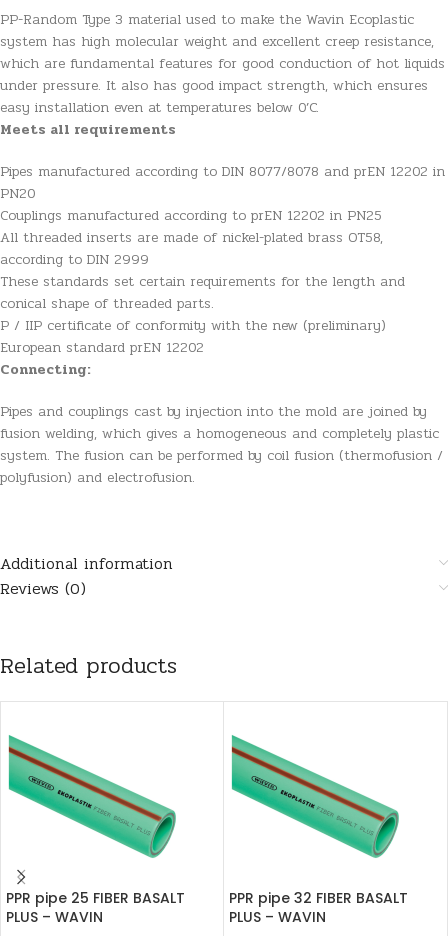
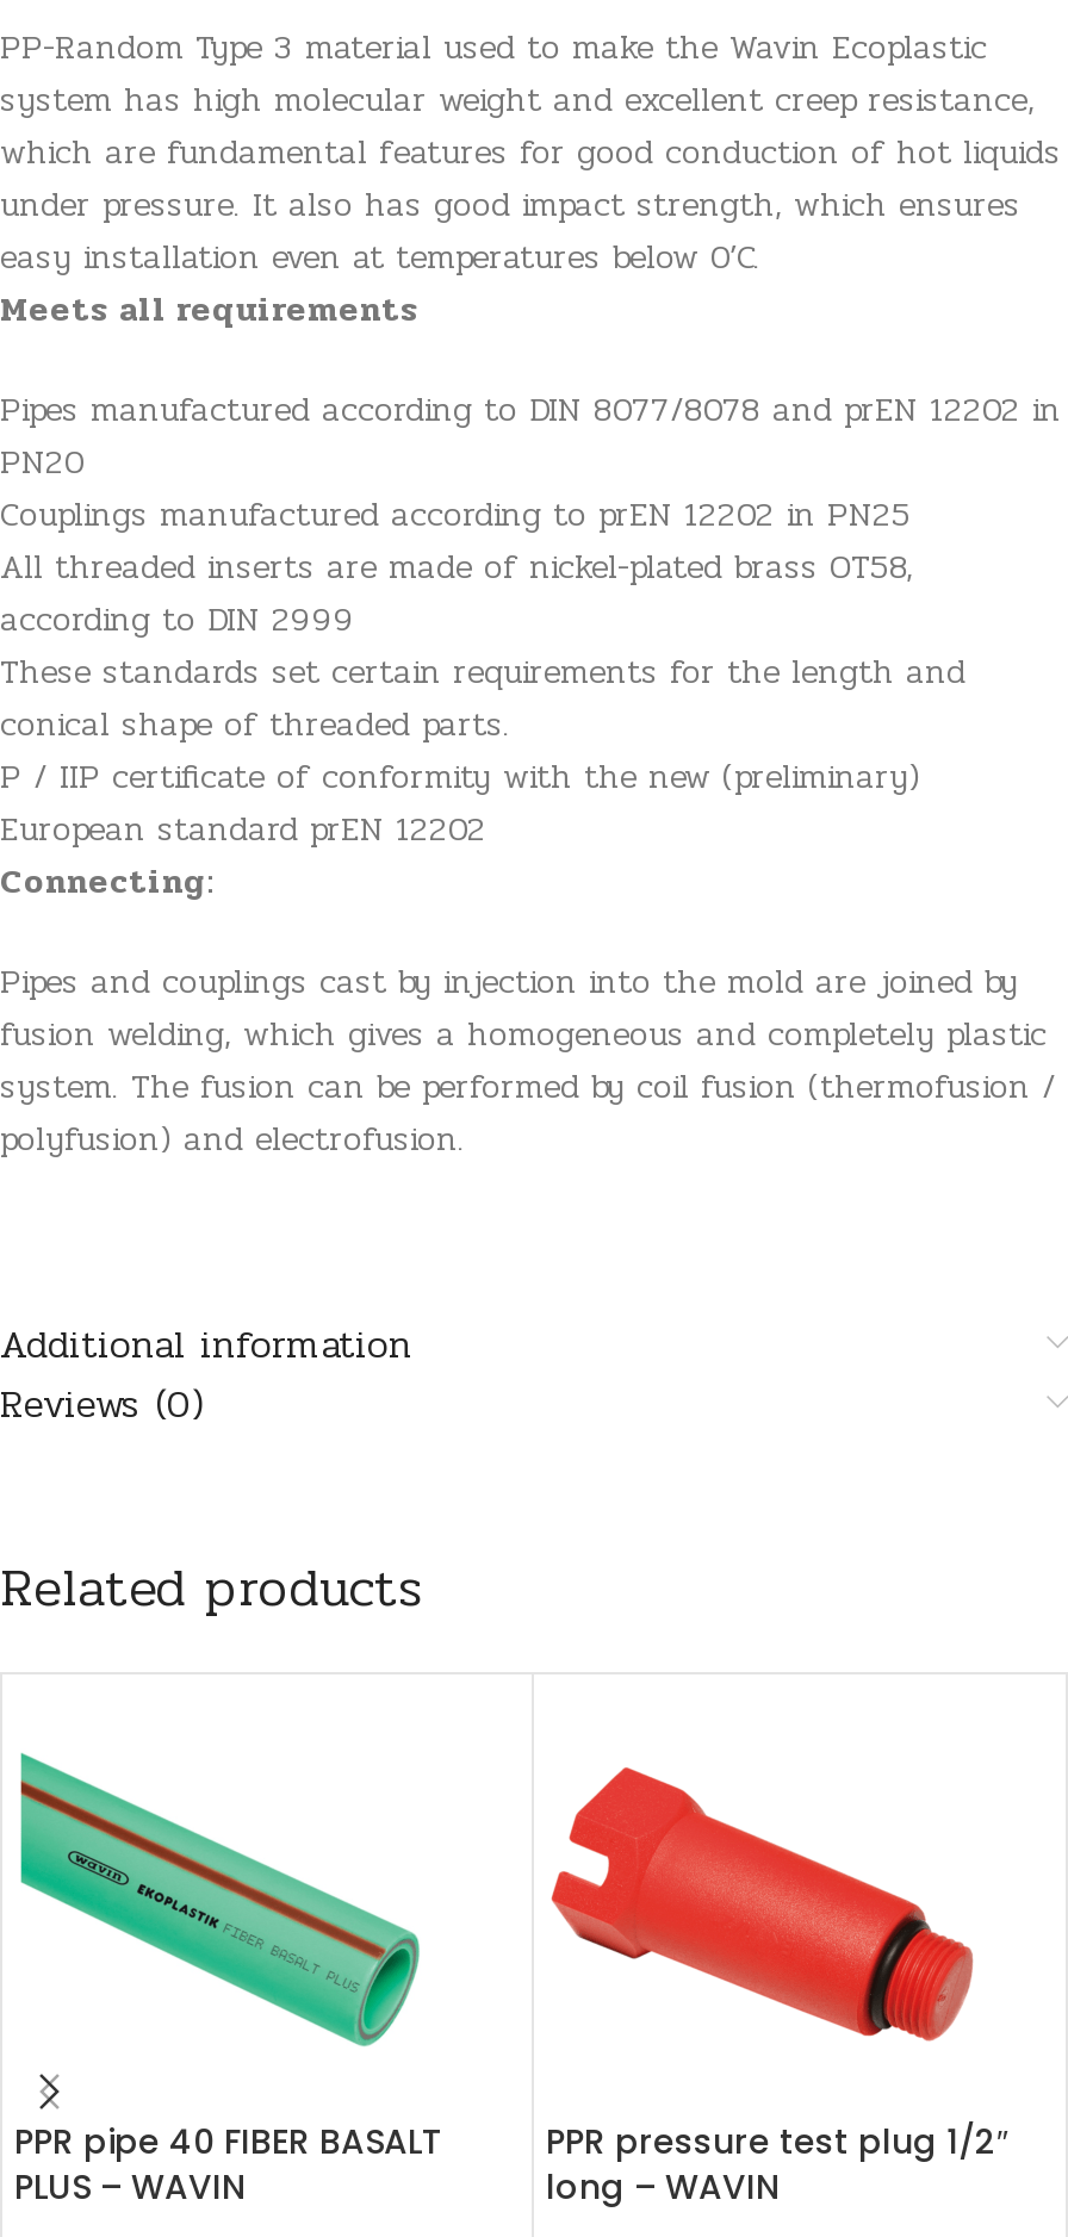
[229,734,408,927] [image] | PPR pipe 32 FIBER BASALT | PLUS – WAVIN -> [546,1756,1008,2211] [image] | PPR pressure test plug 1/2″ | long – WAVIN
[6,888,185,908] PPR pipe 25 FIBER BASALT -> [14,2118,443,2165] PPR pipe 40 FIBER BASALT

